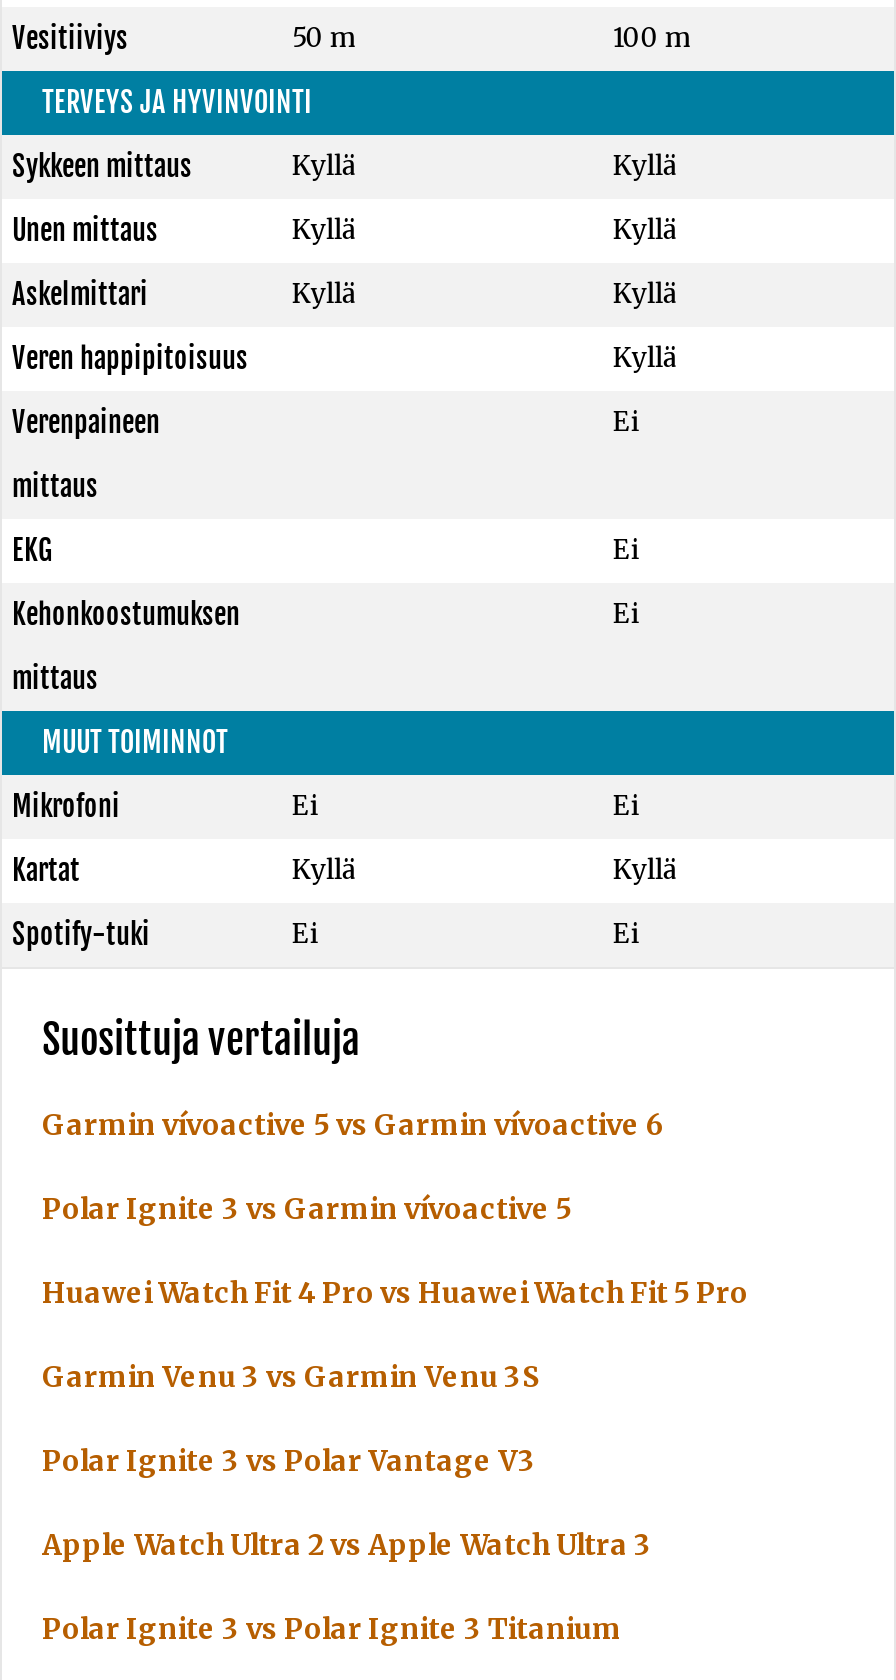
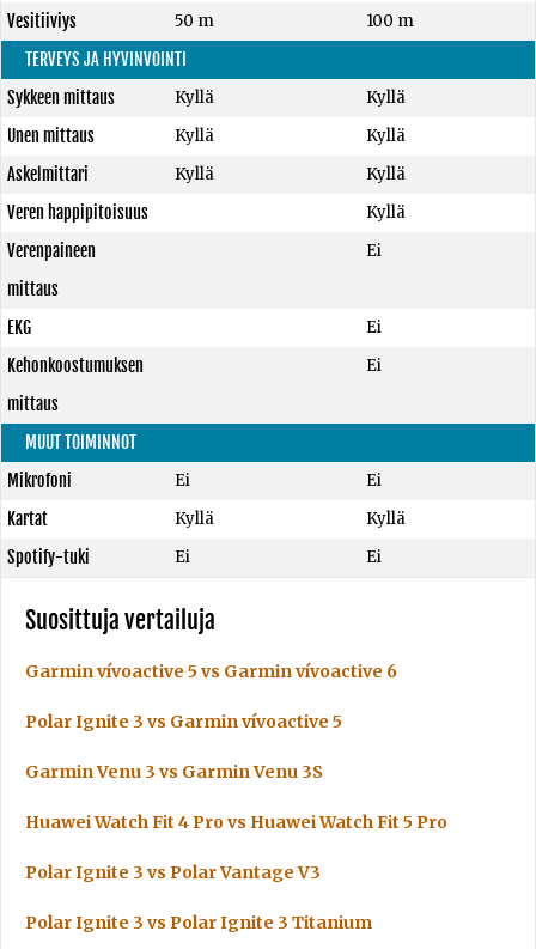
moved [42,1275,748,1311] -> [25,811,447,833]: Huawei Watch Fit 4 Pro vs Huawei Watch Fit 5 Pro
[42,1527,652,1563] Apple Watch Ultra 2 vs Apple Watch Ultra 3 -> none

